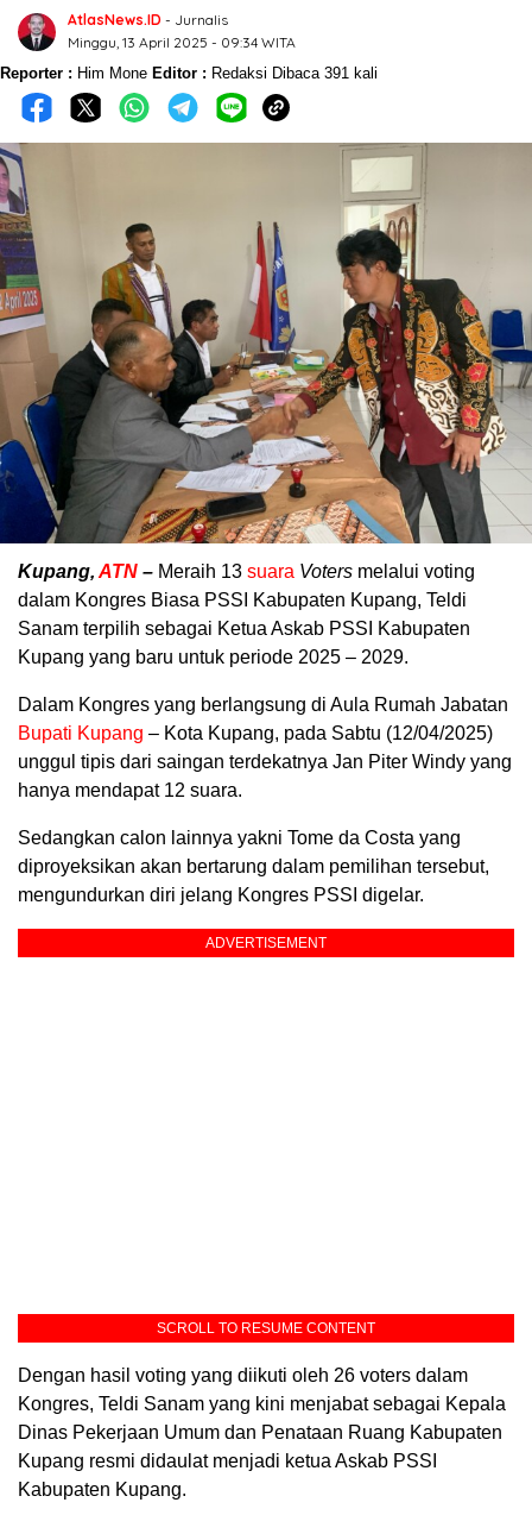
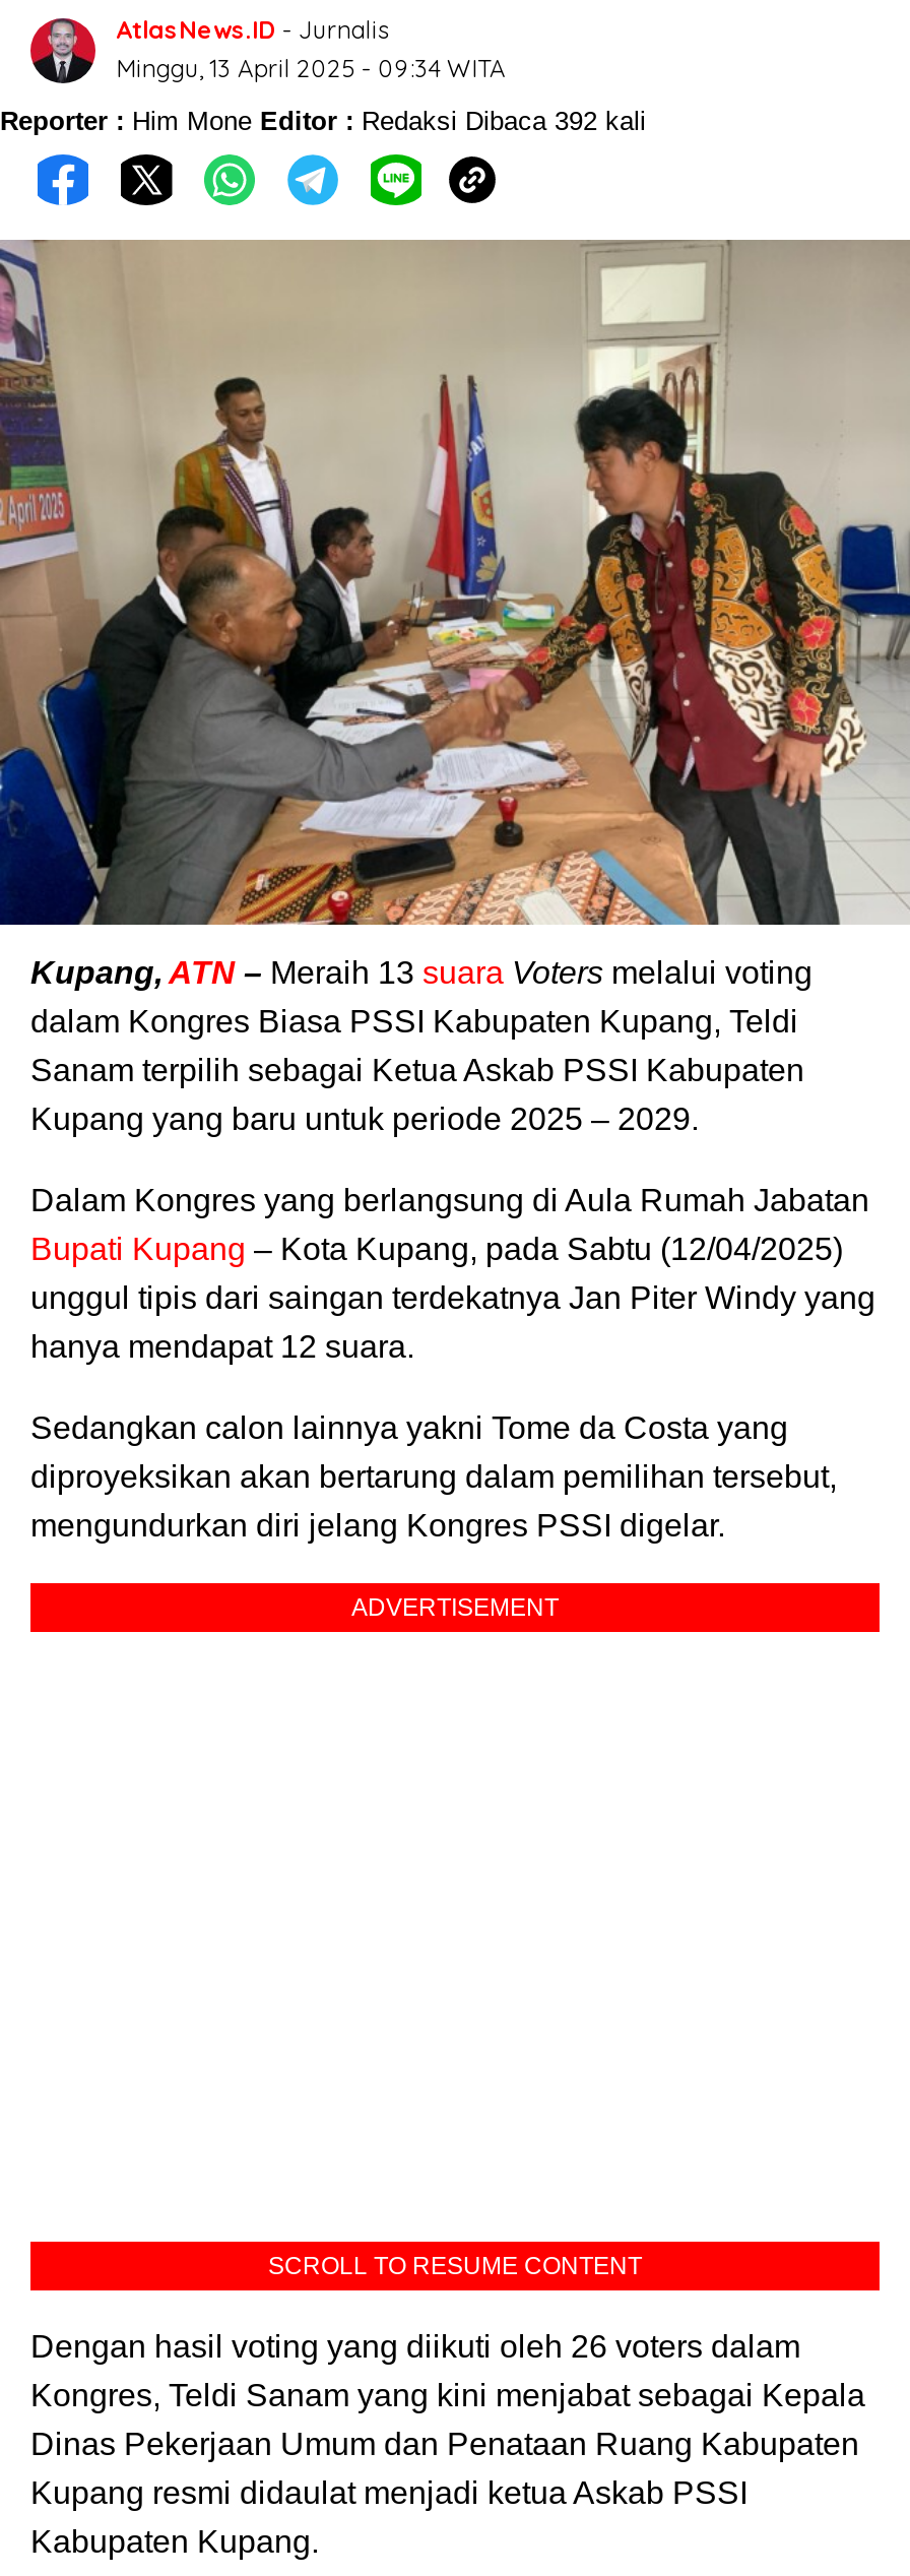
[0,65,378,83] Reporter : Him Mone Editor : Redaksi Dibaca 391 kali -> [0,106,646,137] Reporter : Him Mone Editor : Redaksi Dibaca 392 kali

